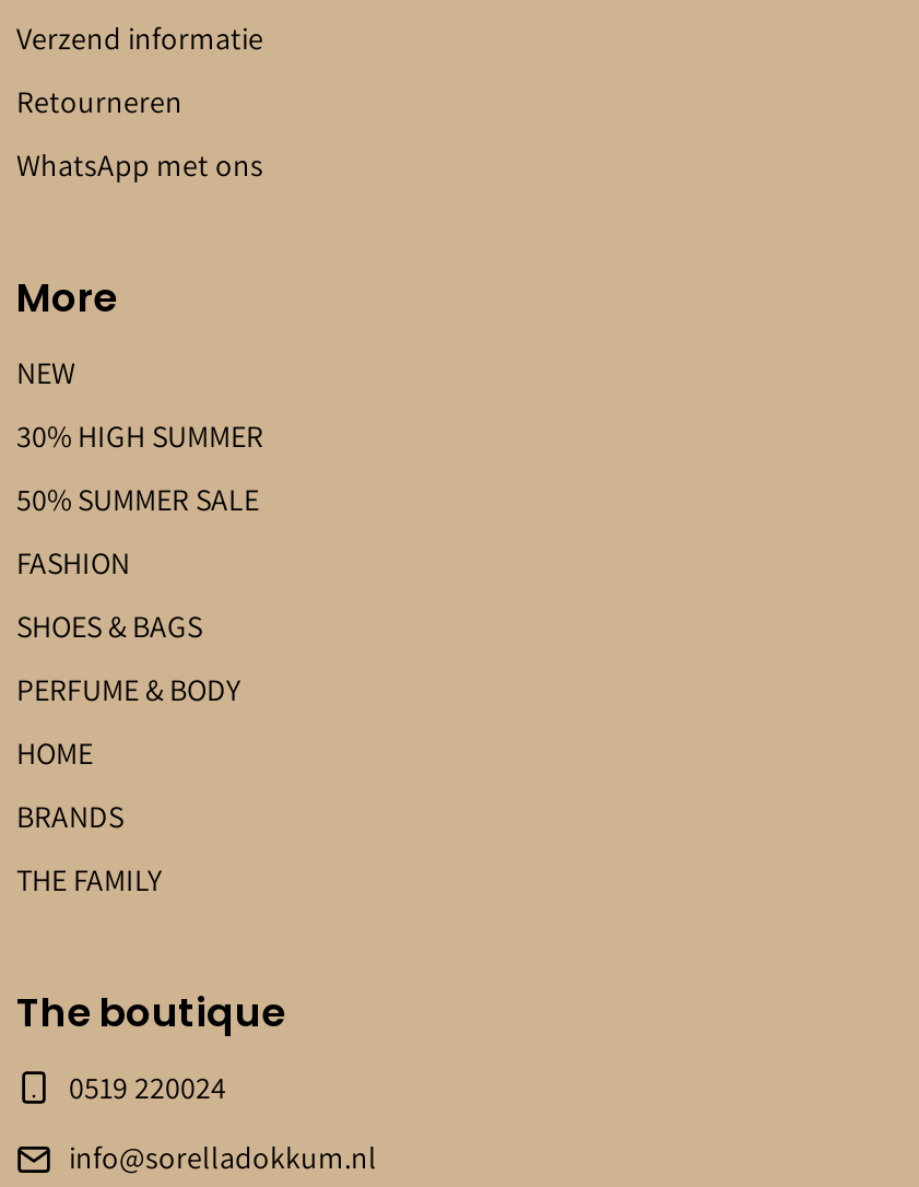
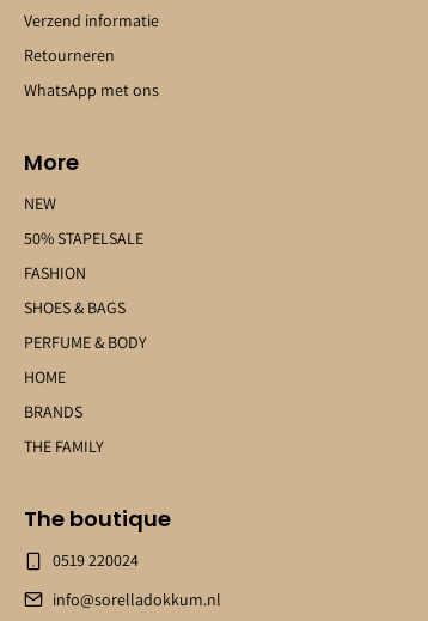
[16,416,263,518] 30% HIGH SUMMER | 50% SUMMER SALE -> [24,227,143,249] 50% STAPELSALE

